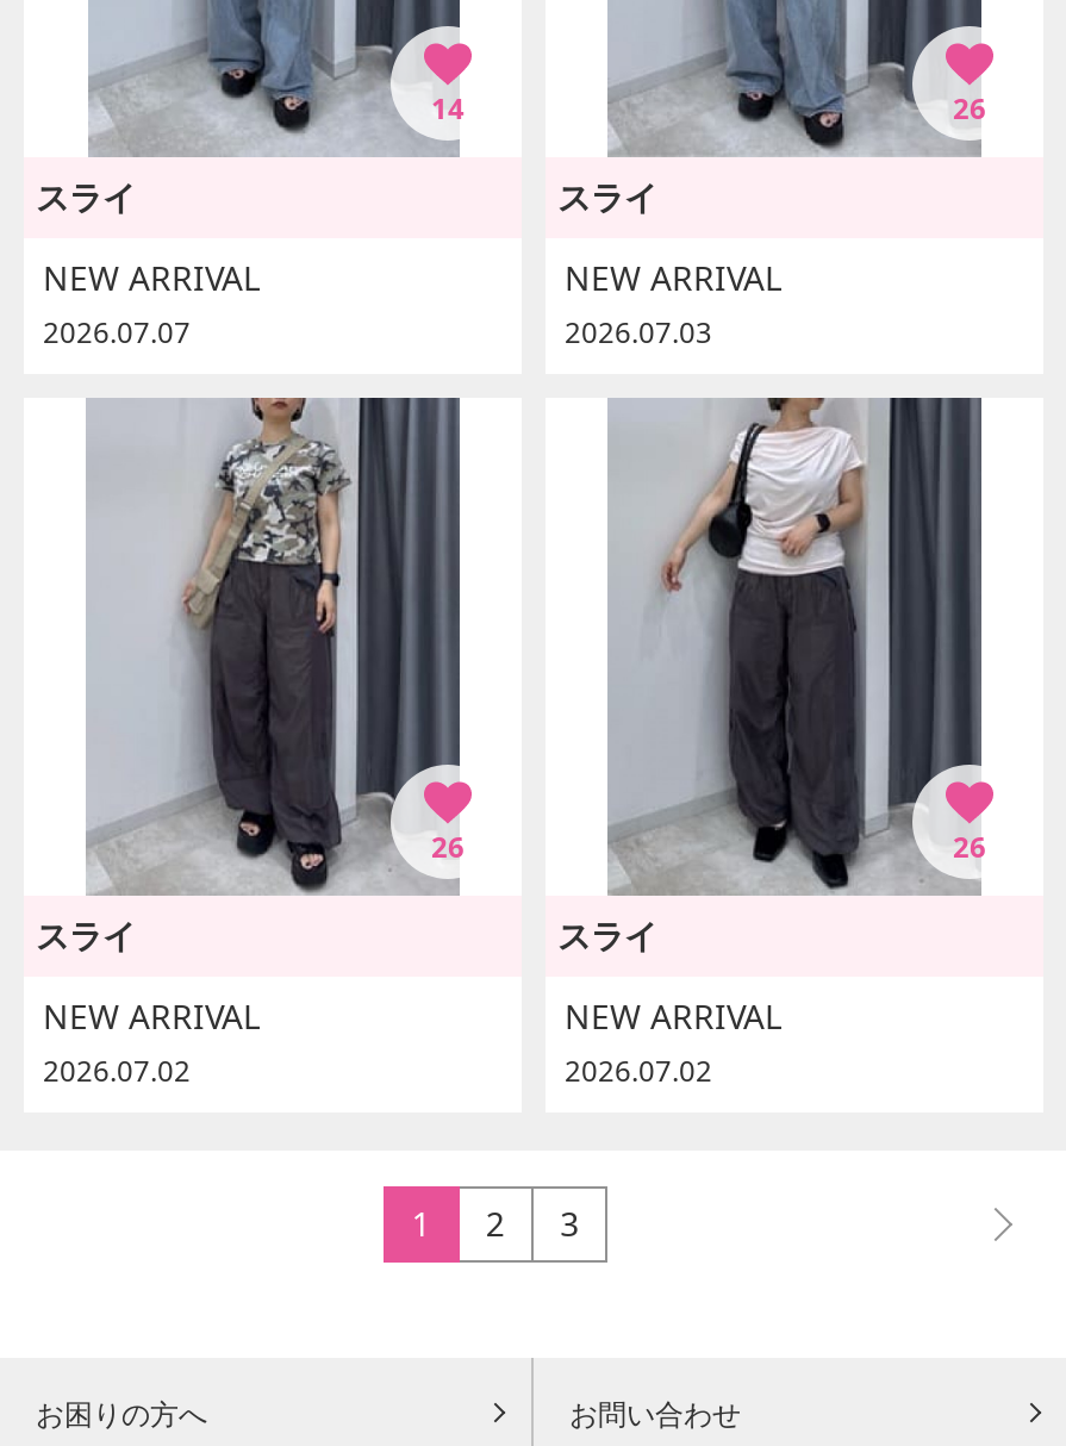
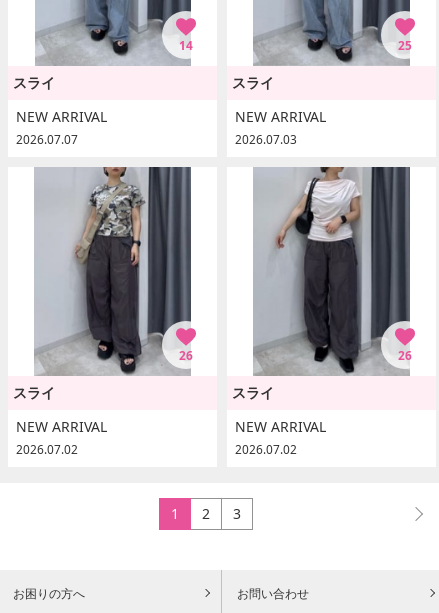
[953,88,986,126] 26 -> [398,37,412,53] 25

